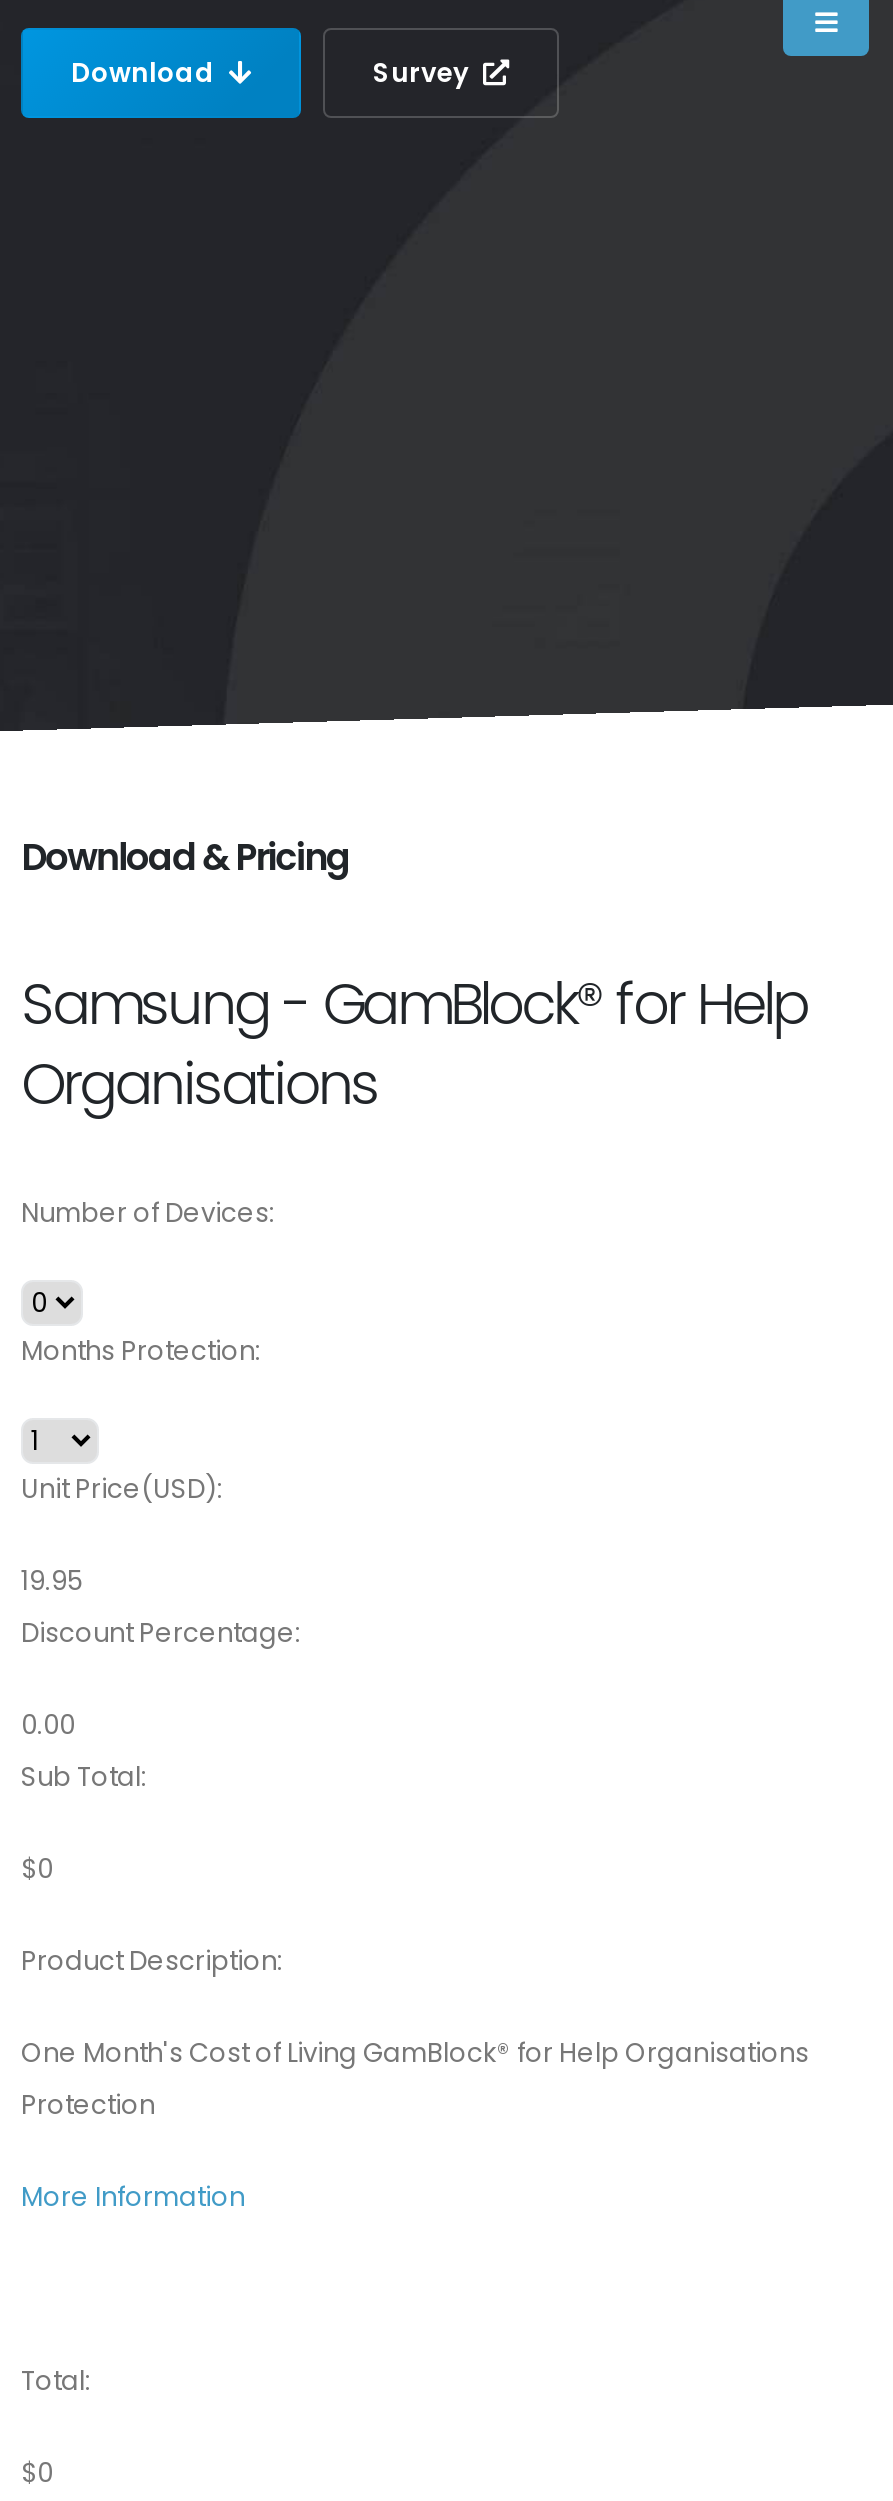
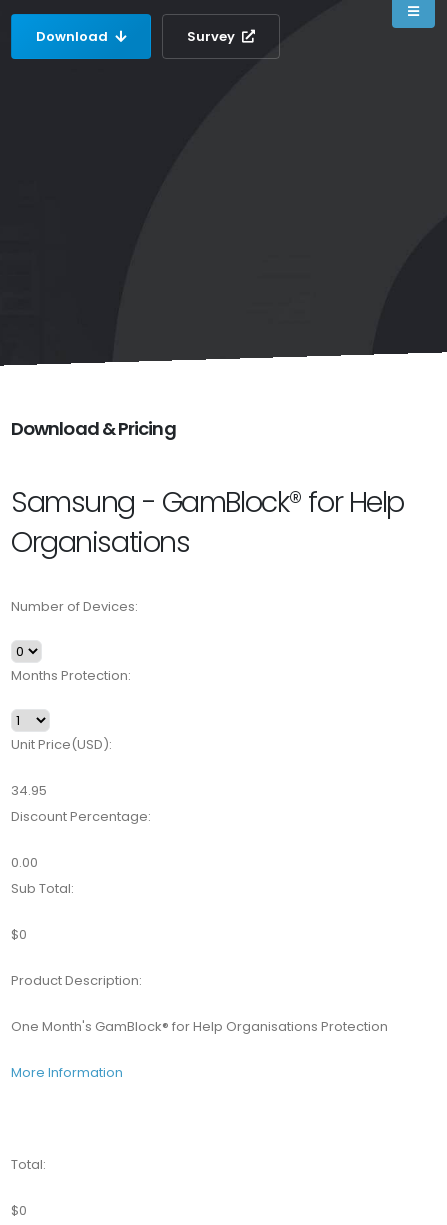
[21,1562,83,1600] 19.95 -> [11,781,47,800] 34.95
[21,2034,809,2124] One Month's Cost of Living GamBlock® for Help Organisations | Protection -> [11,1017,388,1036] One Month's GamBlock® for Help Organisations Protection

